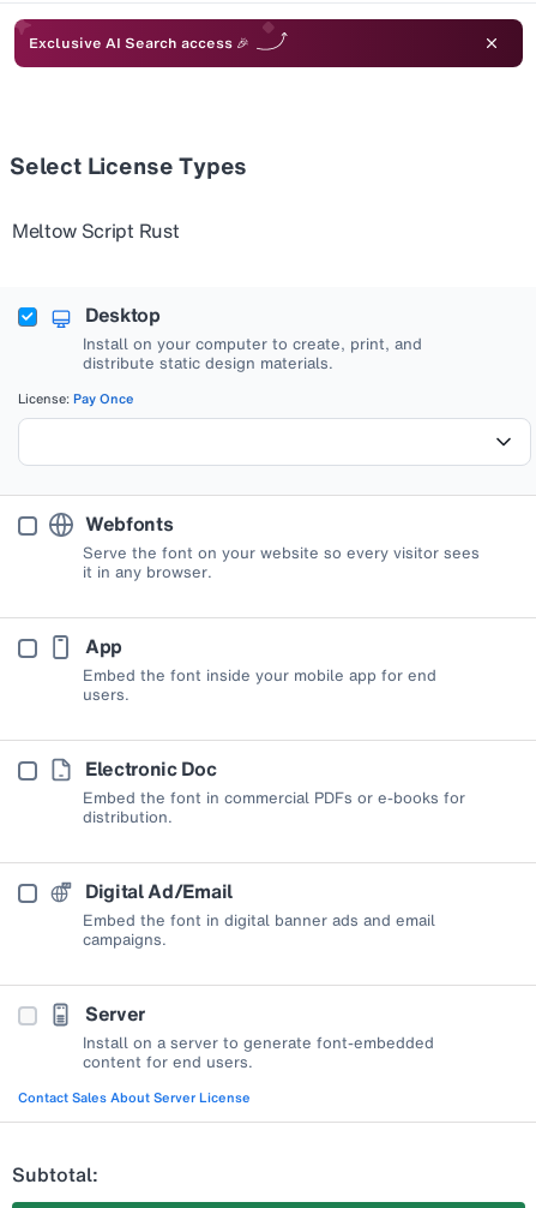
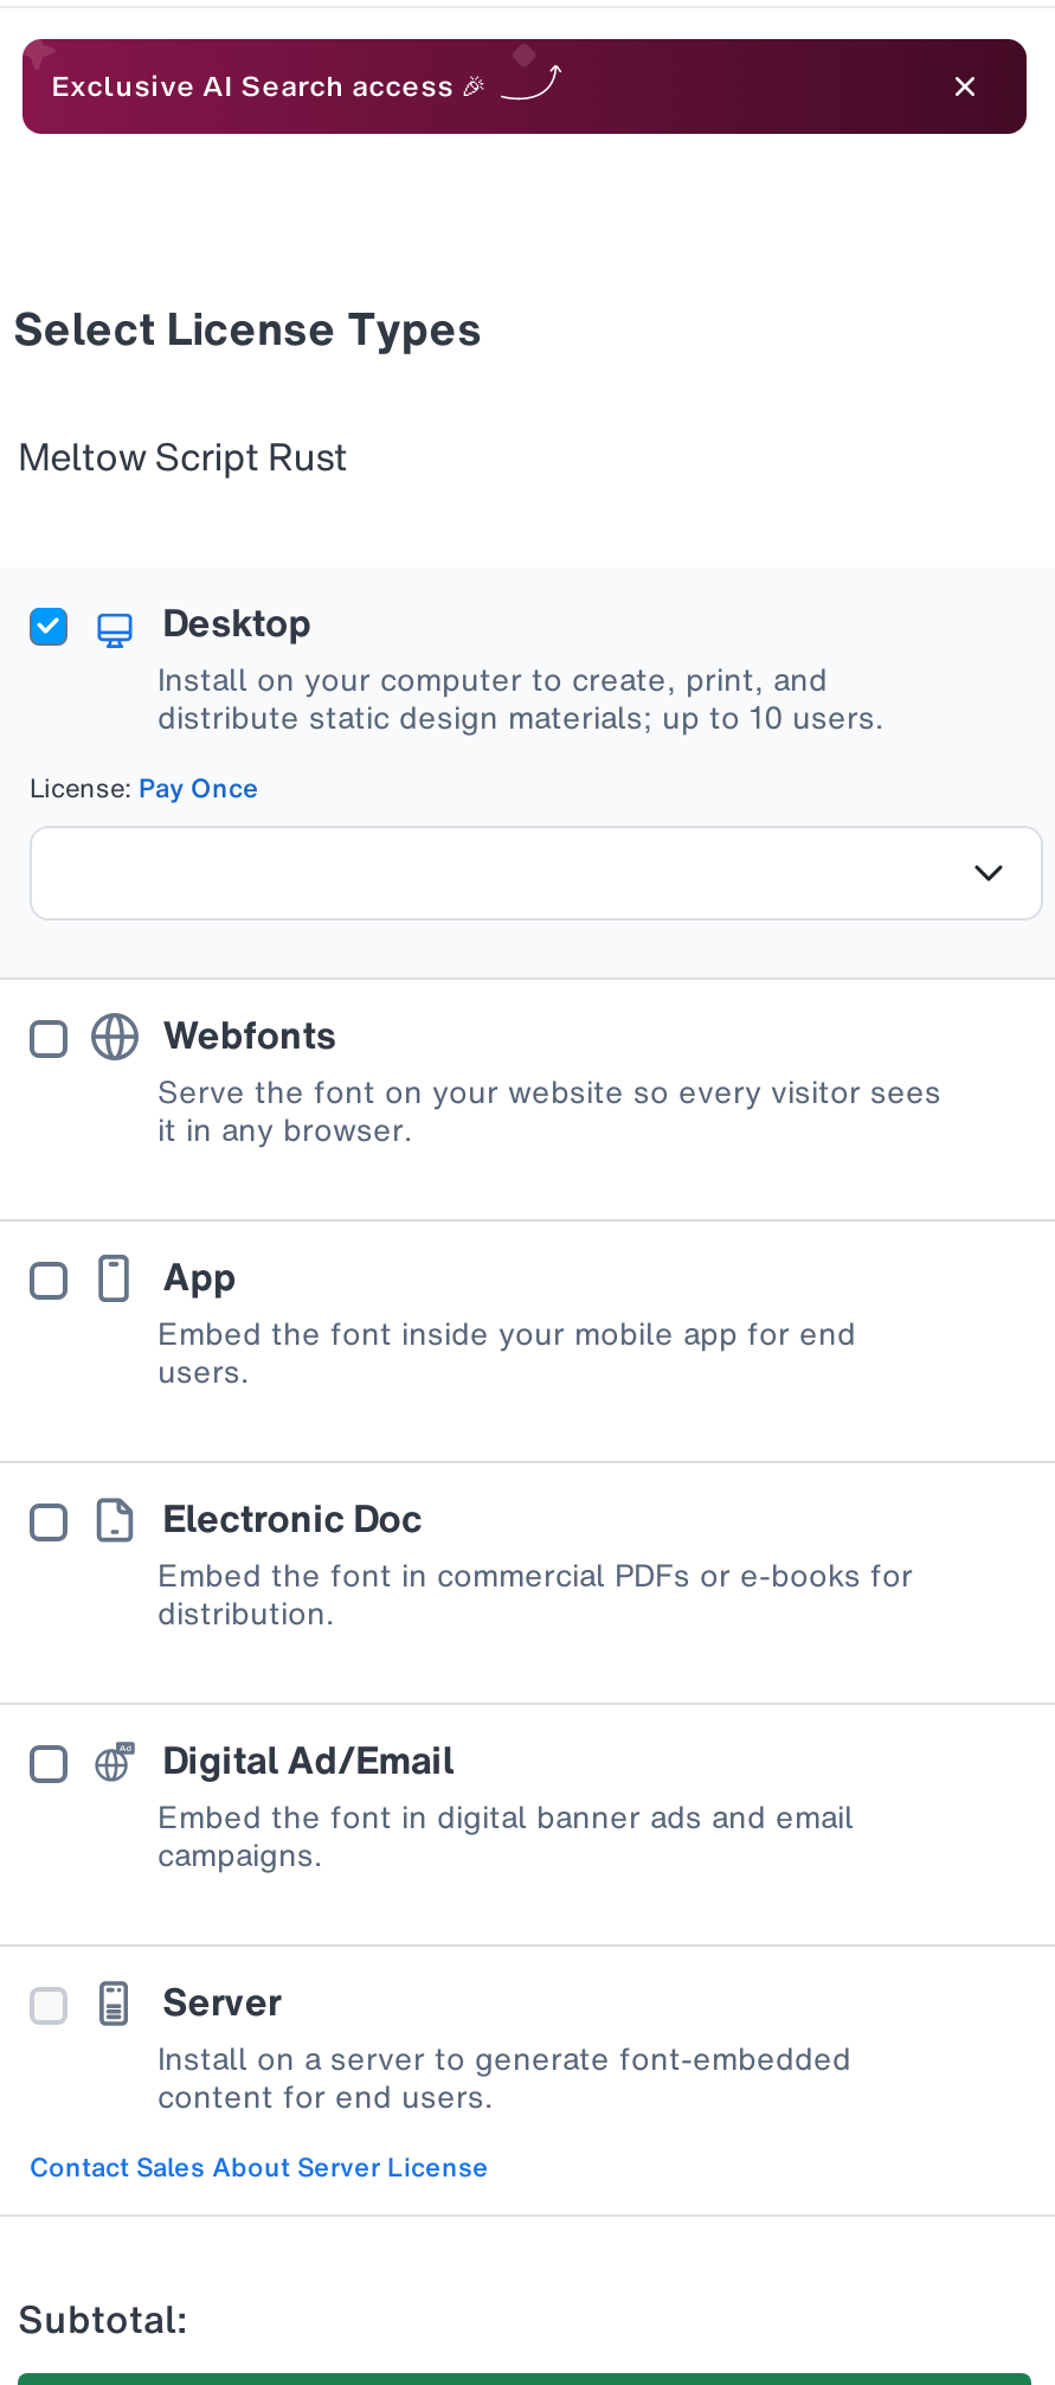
[83,352,333,375] distribute static design materials. -> [157,695,884,740] distribute static design materials; up to 10 users.

